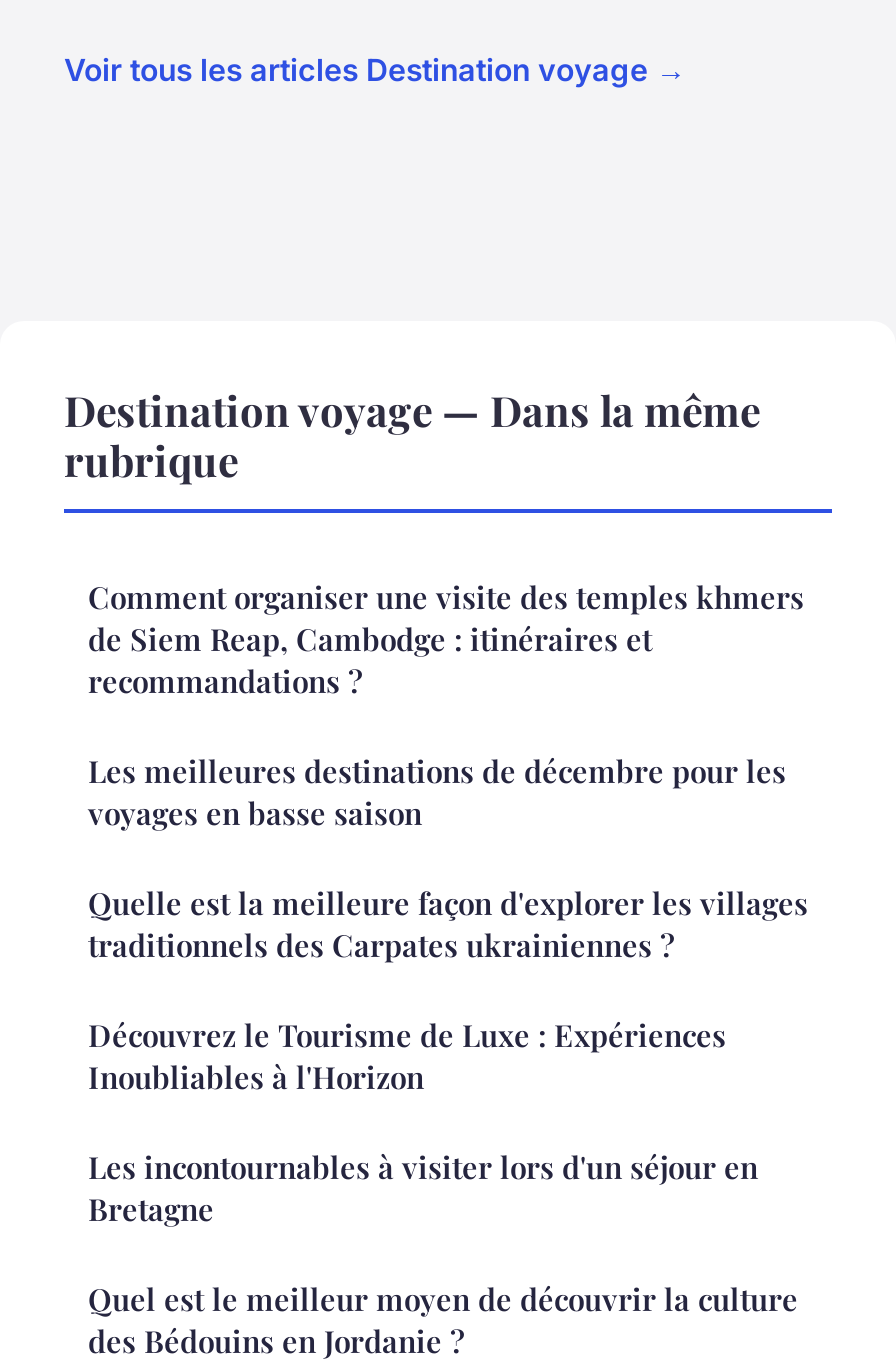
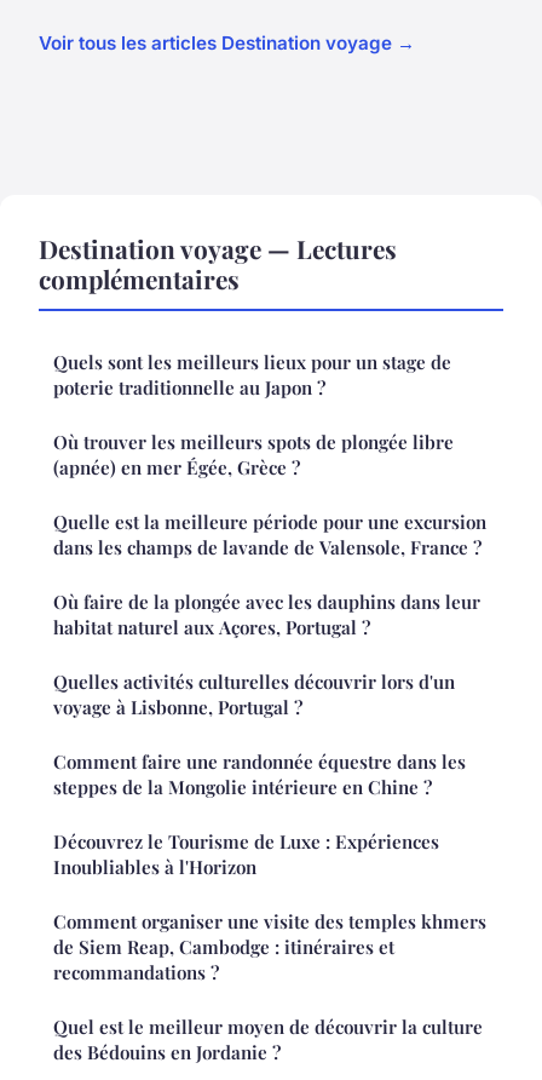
[64,382,760,488] Destination voyage — Dans la même | rubrique -> [39,232,486,800] Destination voyage — Lectures | complémentaires | Quels sont les meilleurs lieux pour un stage de | poterie traditionnelle au Japon ? | Où trouver les meilleurs spots de plongée libre | (apnée) en mer Égée, Grèce ? | Quelle est la meilleure période pour une excursion | dans les champs de lavande de Valensole, France ? | Où faire de la plongée avec les dauphins dans leur | habitat naturel aux Açores, Portugal ? | Quelles activités culturelles découvrir lors d'un | voyage à Lisbonne, Portugal ? | Comment faire une randonnée équestre dans les | steppes de la Mongolie intérieure en Chine ?
moved [88,578,804,702] -> [53,910,486,985]: Comment organiser une visite des temples khmers | de Siem Reap, Cambodge : itinéraires et | recommandations ?
[88,752,808,1230] Les meilleures destinations de décembre pour les | voyages en basse saison | Quelle est la meilleure façon d'explorer les villages | traditionnels des Carpates ukrainiennes ? | Les incontournables à visiter lors d'un séjour en | Bretagne -> none
moved [88,1016,726,1098] -> [53,830,439,879]: Découvrez le Tourisme de Luxe : Expériences | Inoubliables à l'Horizon

